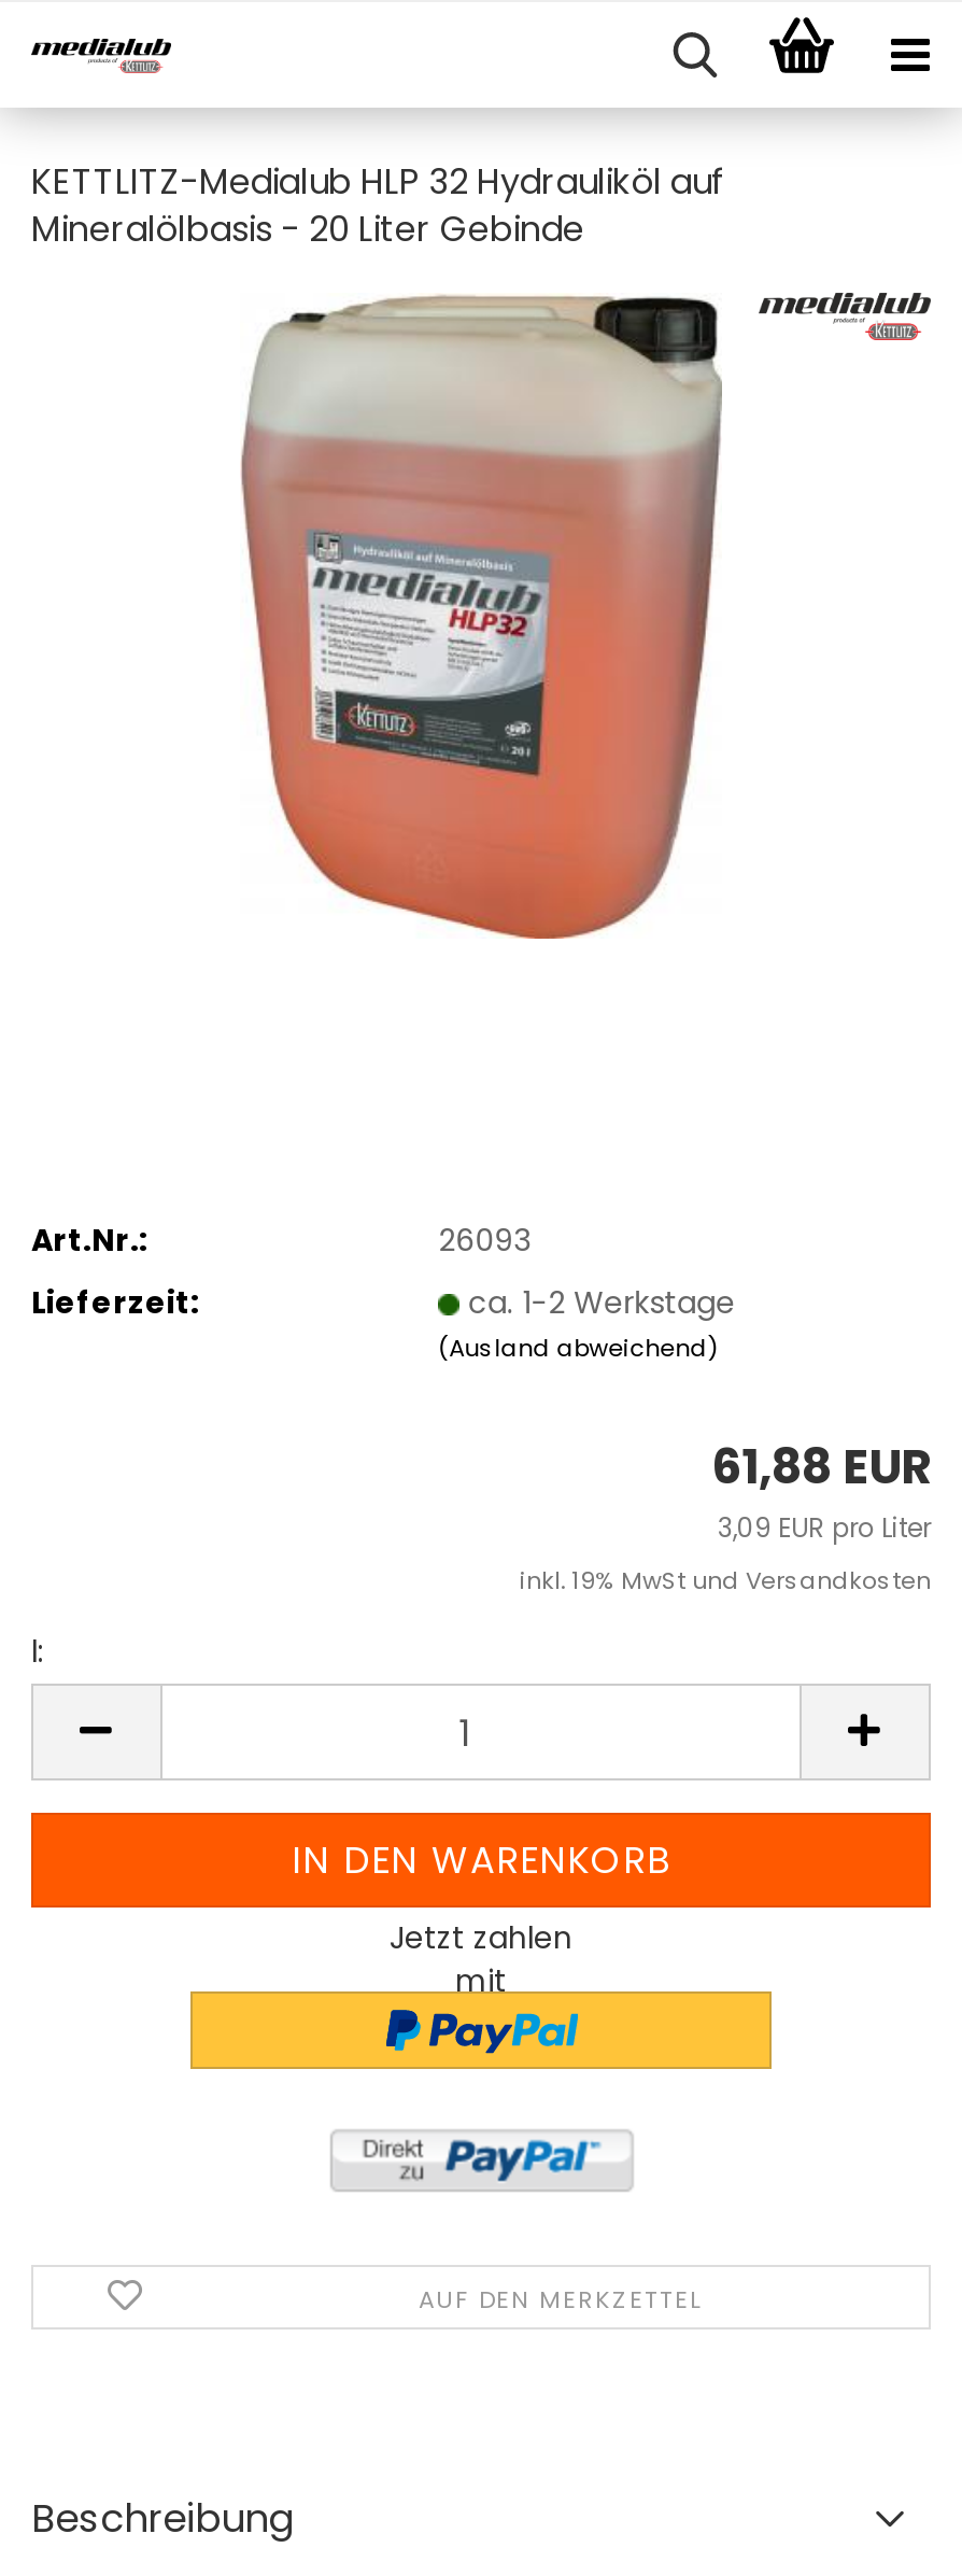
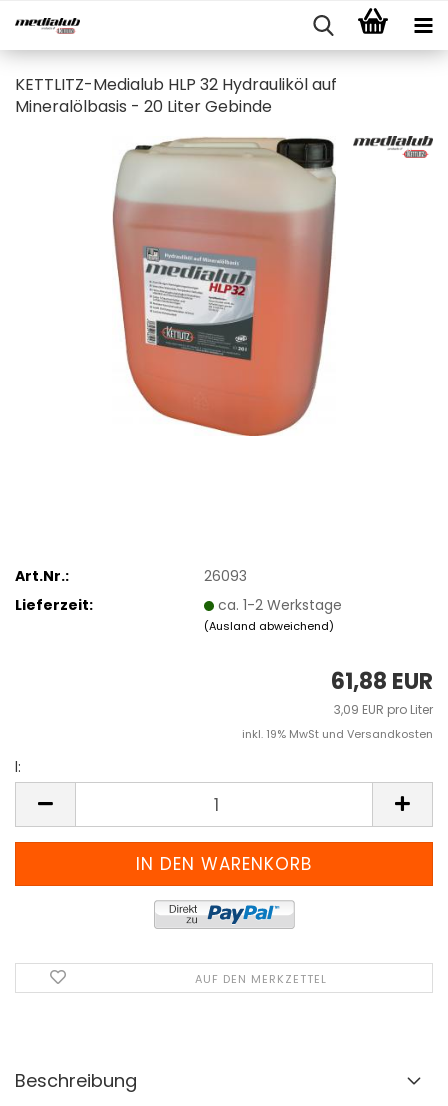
[188,1916,774,2071] [image] | Jetzt zahlen | mit -> none

